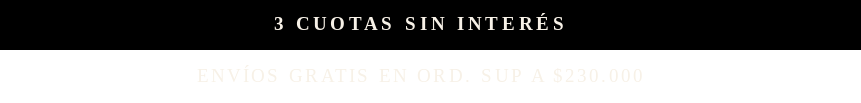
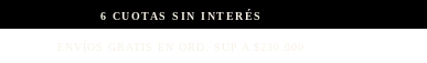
[274,12,568,34] 3 CUOTAS SIN INTERÉS -> [100,10,262,22] 6 CUOTAS SIN INTERÉS

